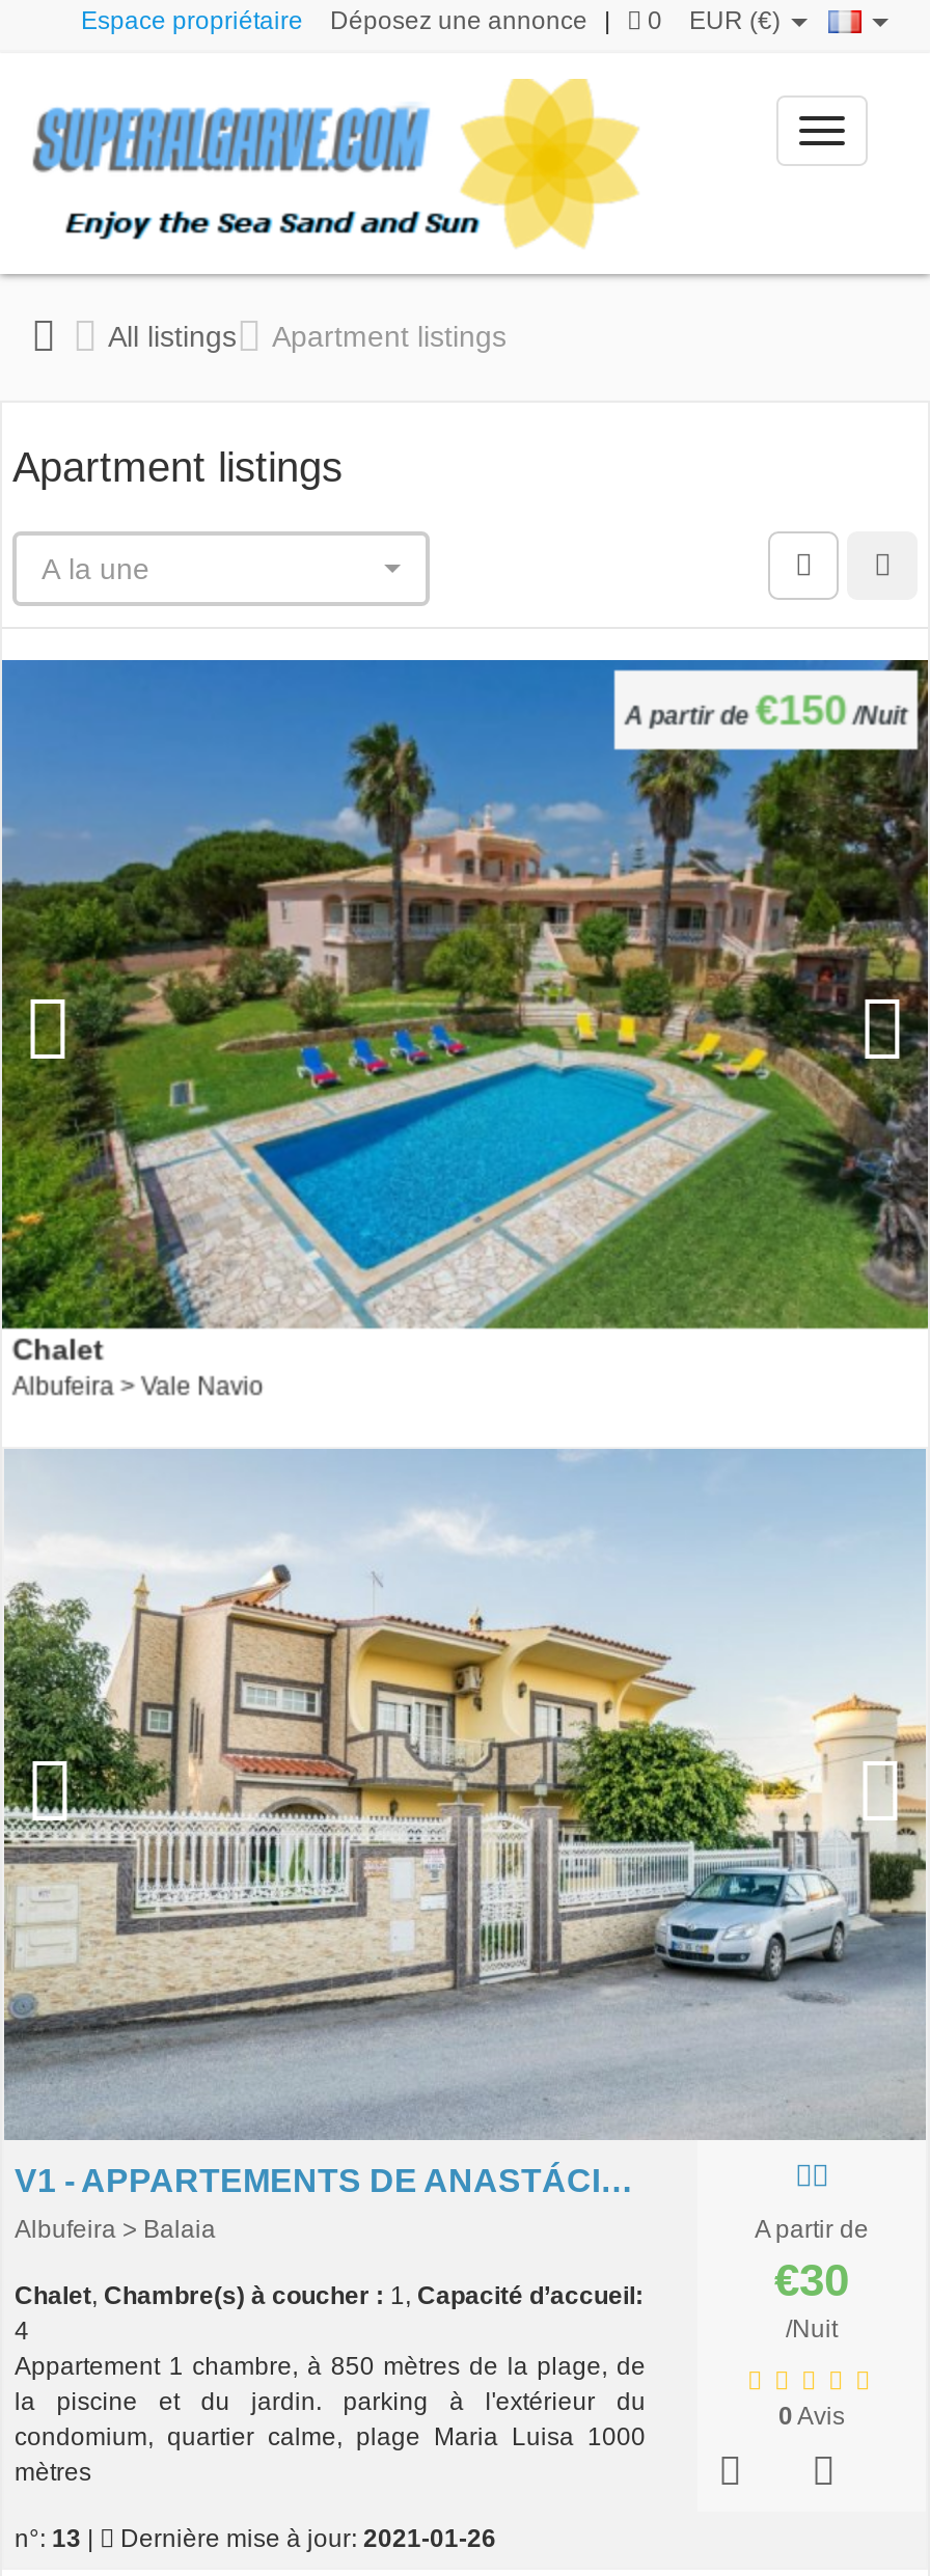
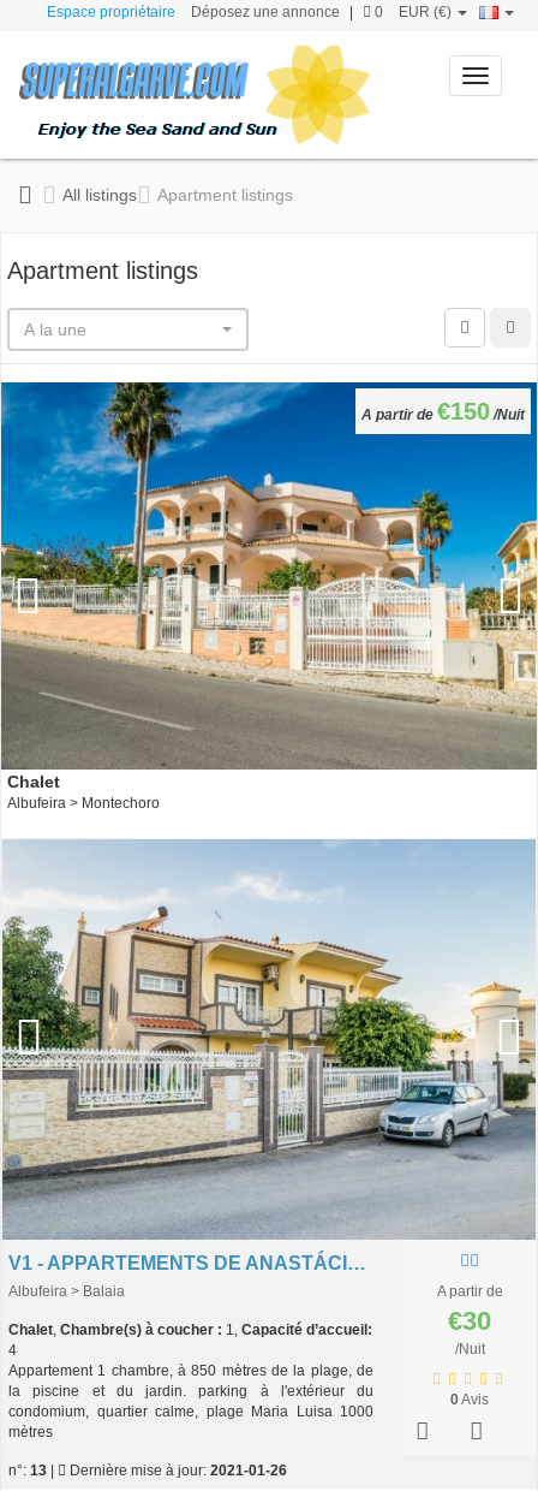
[6,658,924,1331] [image] -> [4,381,534,770] [image]

